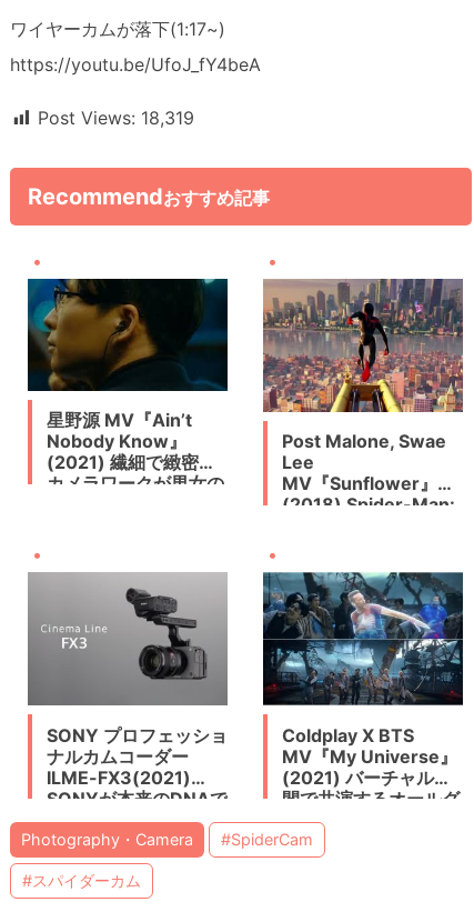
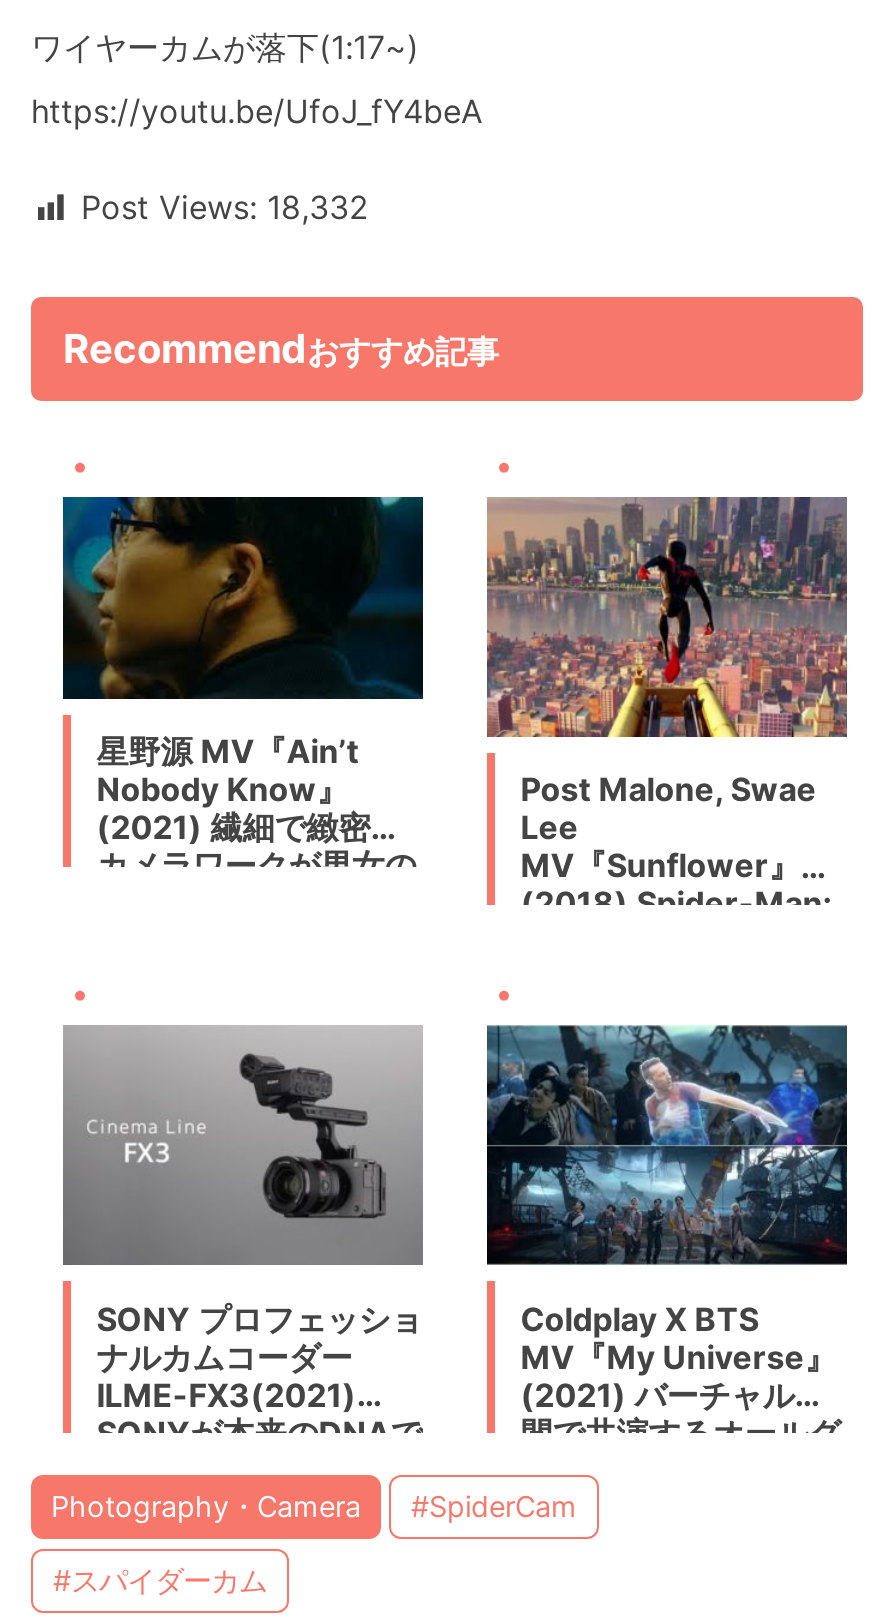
[38,107,194,129] Post Views: 18,319 -> [81,187,369,227] Post Views: 18,332

